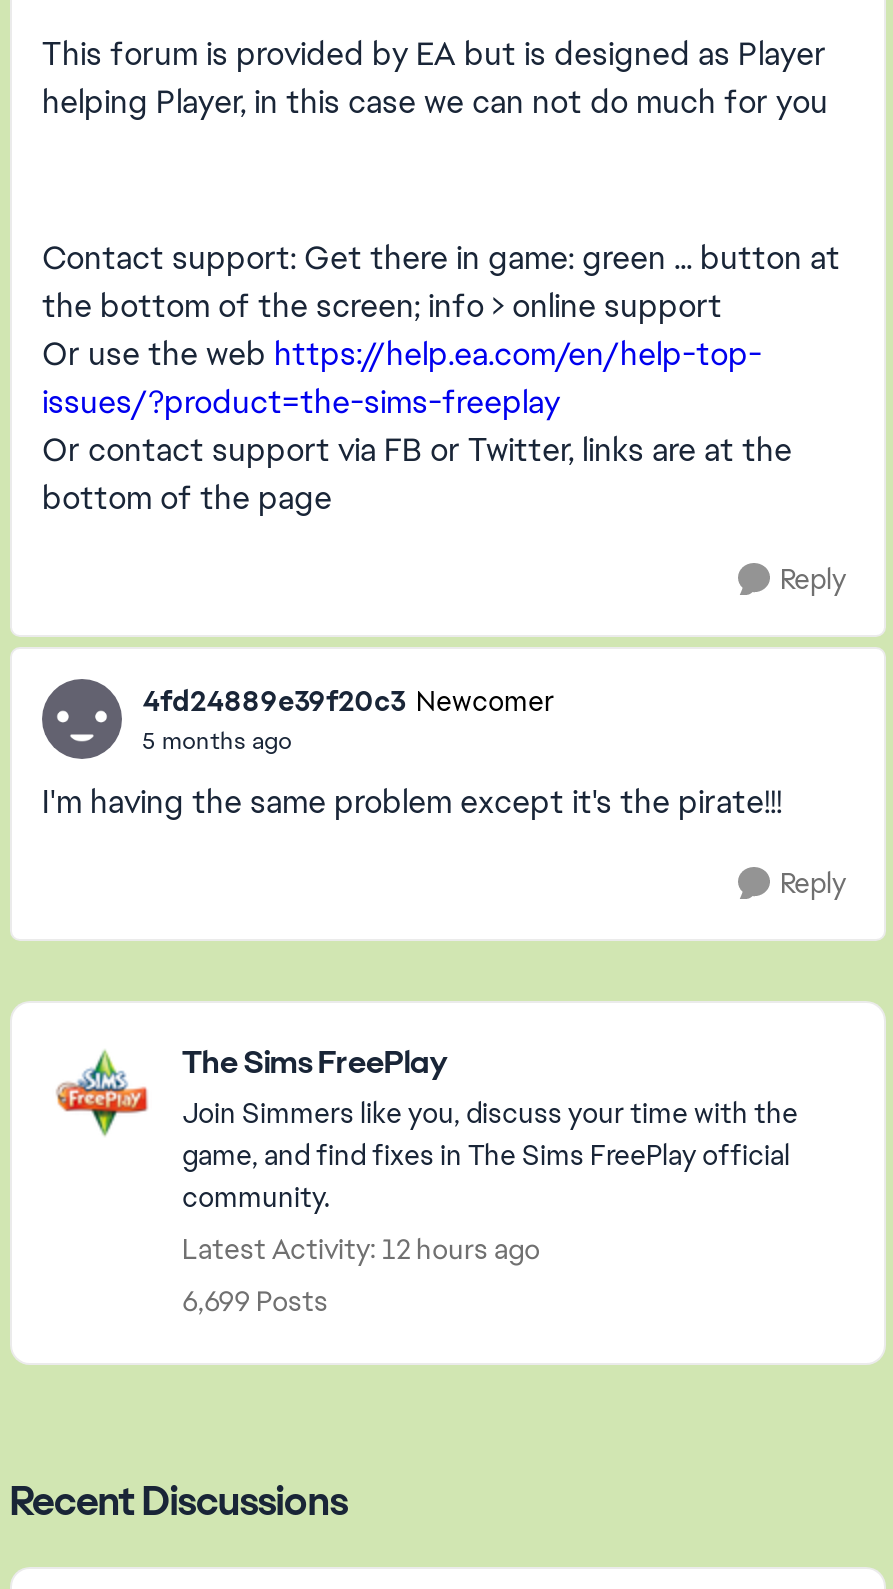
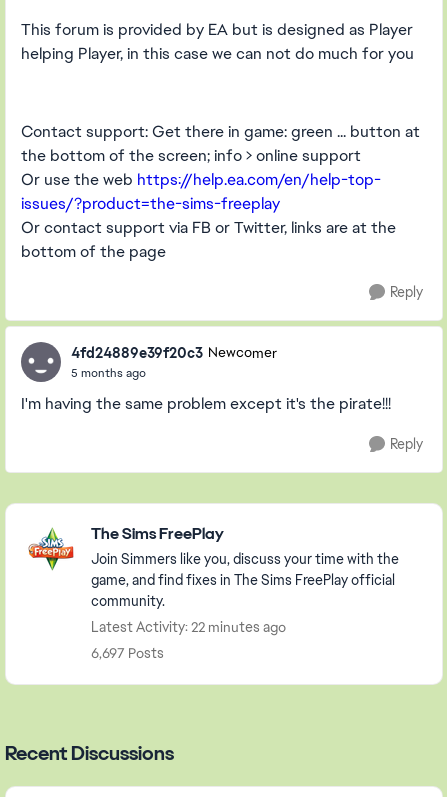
[182,1231,540,1267] Latest Activity: 12 hours ago -> [91,618,286,636] Latest Activity: 22 minutes ago
[182,1283,328,1319] 6,699 Posts -> [91,644,164,662] 6,697 Posts

